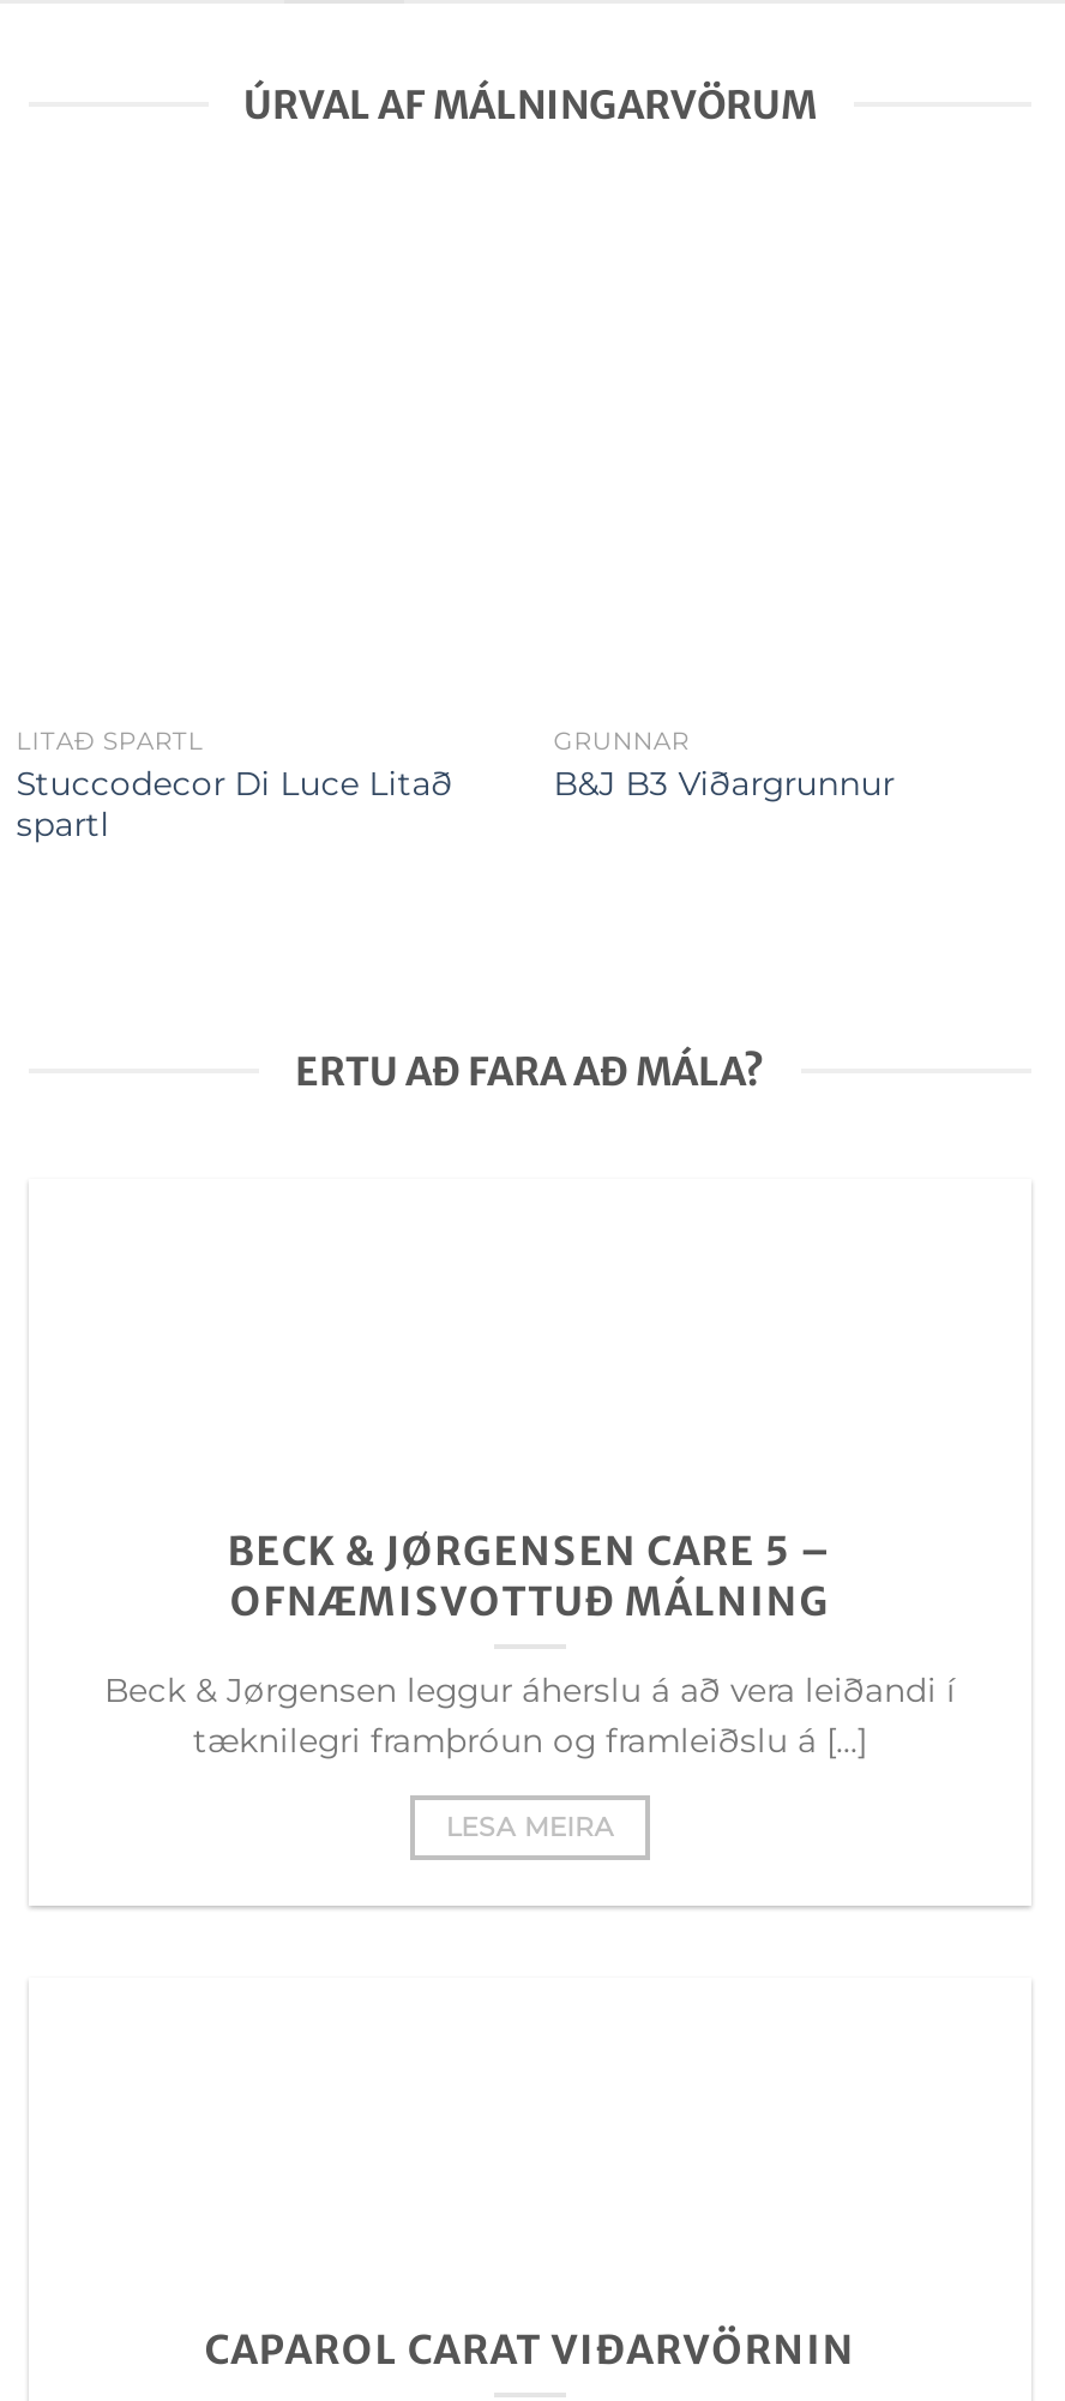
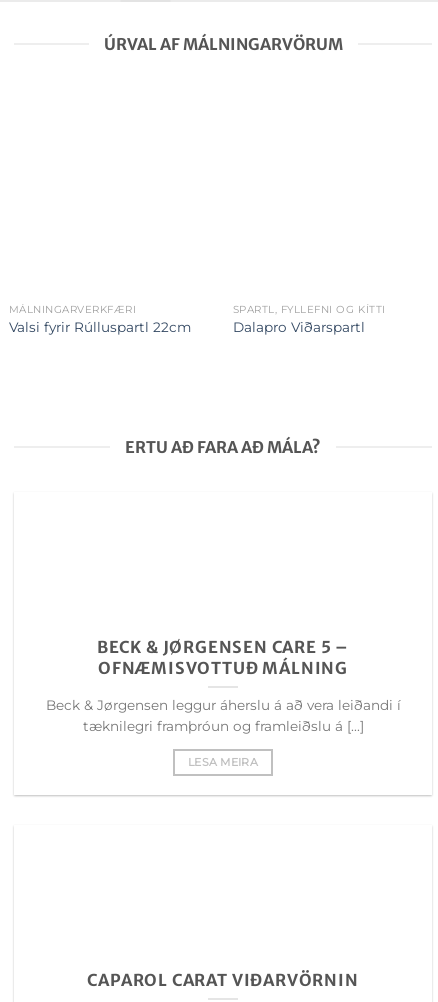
[16,725,453,842] LITAÐ SPARTL | Stuccodecor Di Luce Litað | spartl -> [9,303,191,335] MÁLNINGARVERKFÆRI | Valsi fyrir Rúlluspartl 22cm
[554,725,894,803] GRUNNAR | B&J B3 Viðargrunnur -> [233,303,385,335] SPARTL, FYLLEFNI OG KÍTTI | Dalapro Viðarspartl

